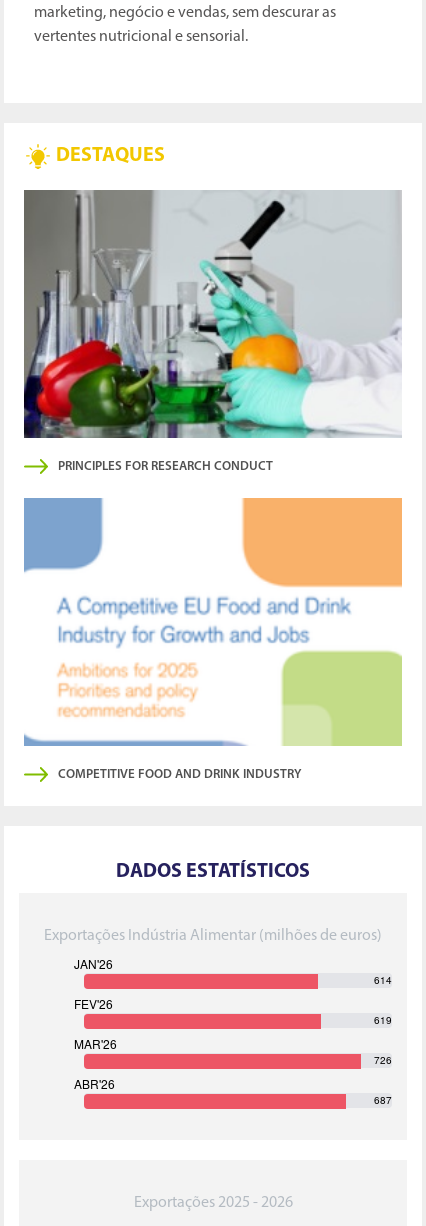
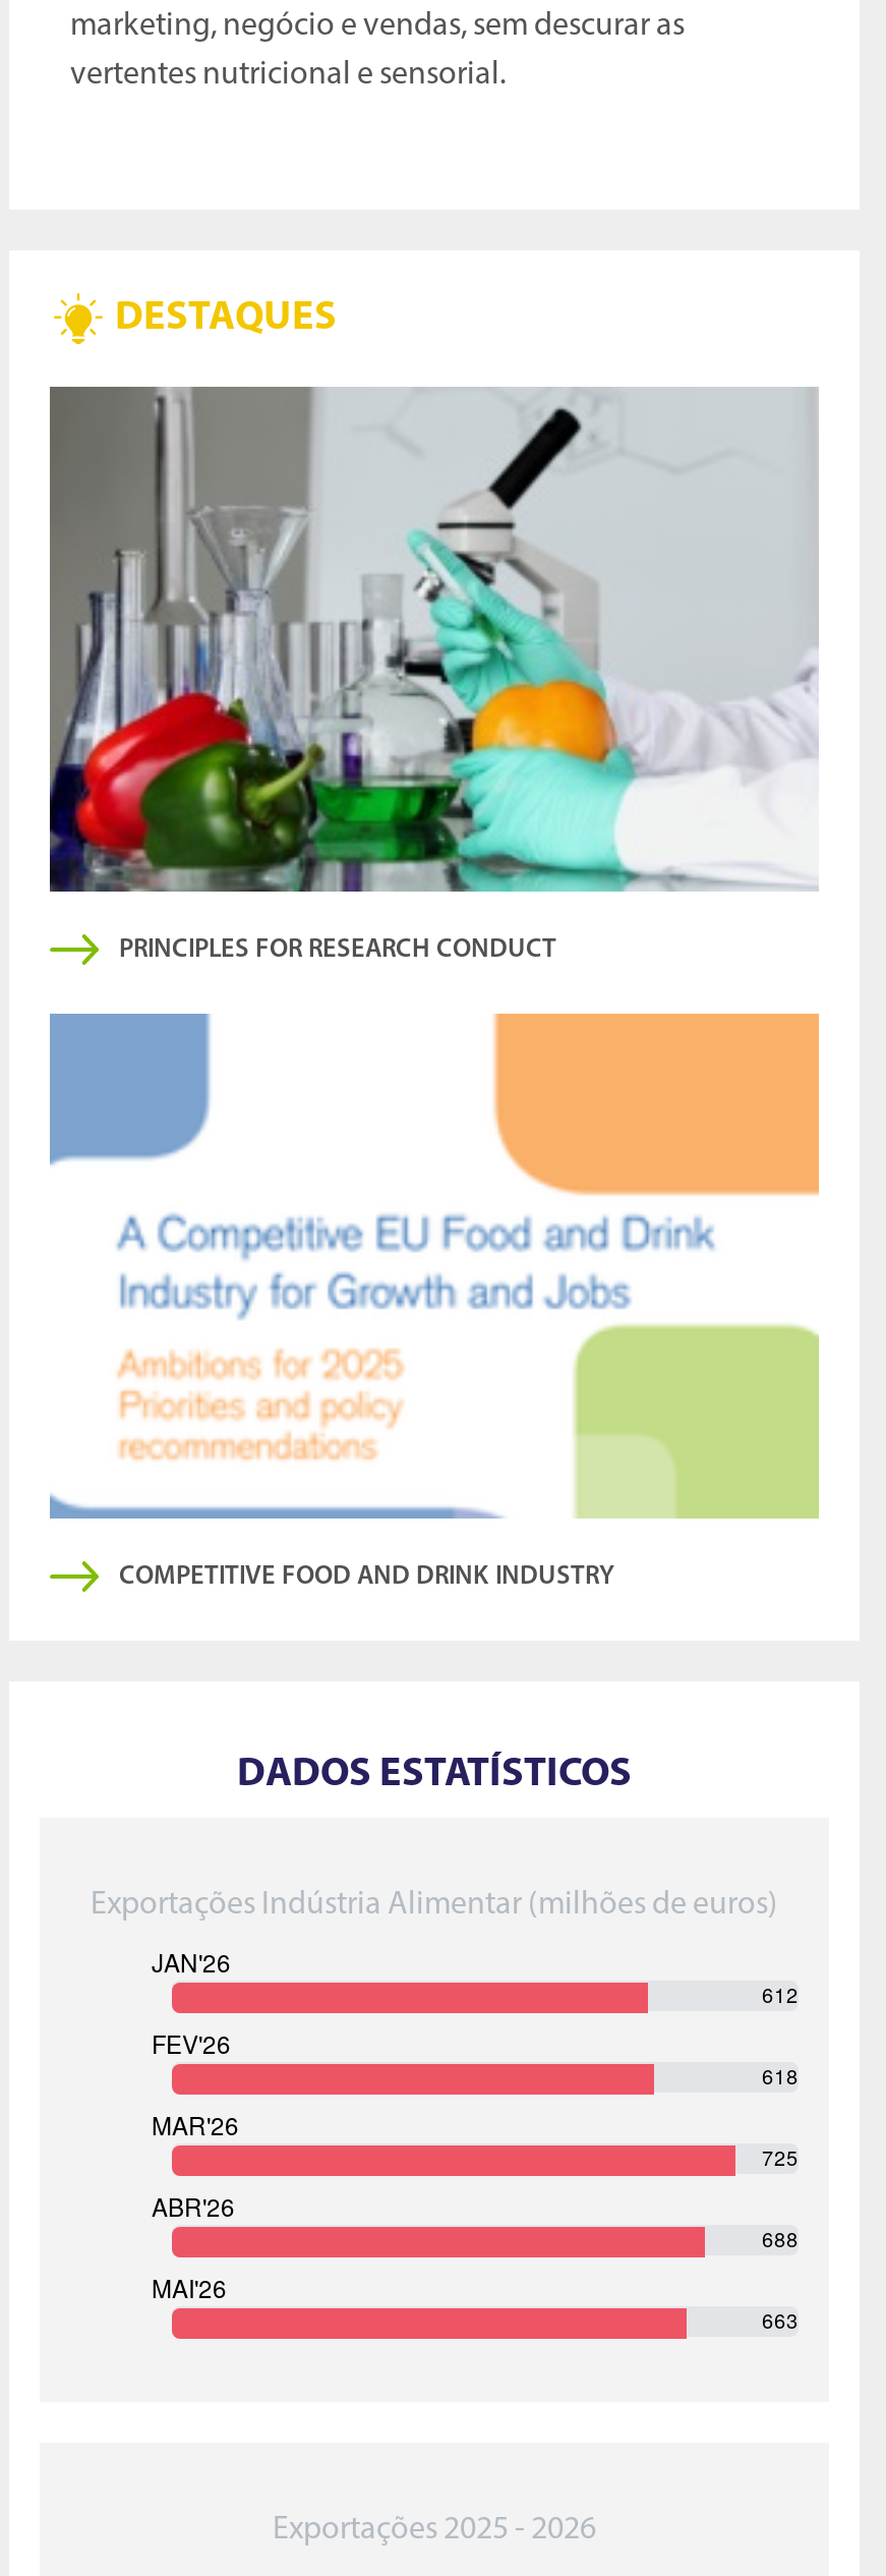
[374,973,392,1107] 614 | 619 | 726 | 687 -> [762,1981,799,2335] 612 | 618 | 725 | 688 | 663

